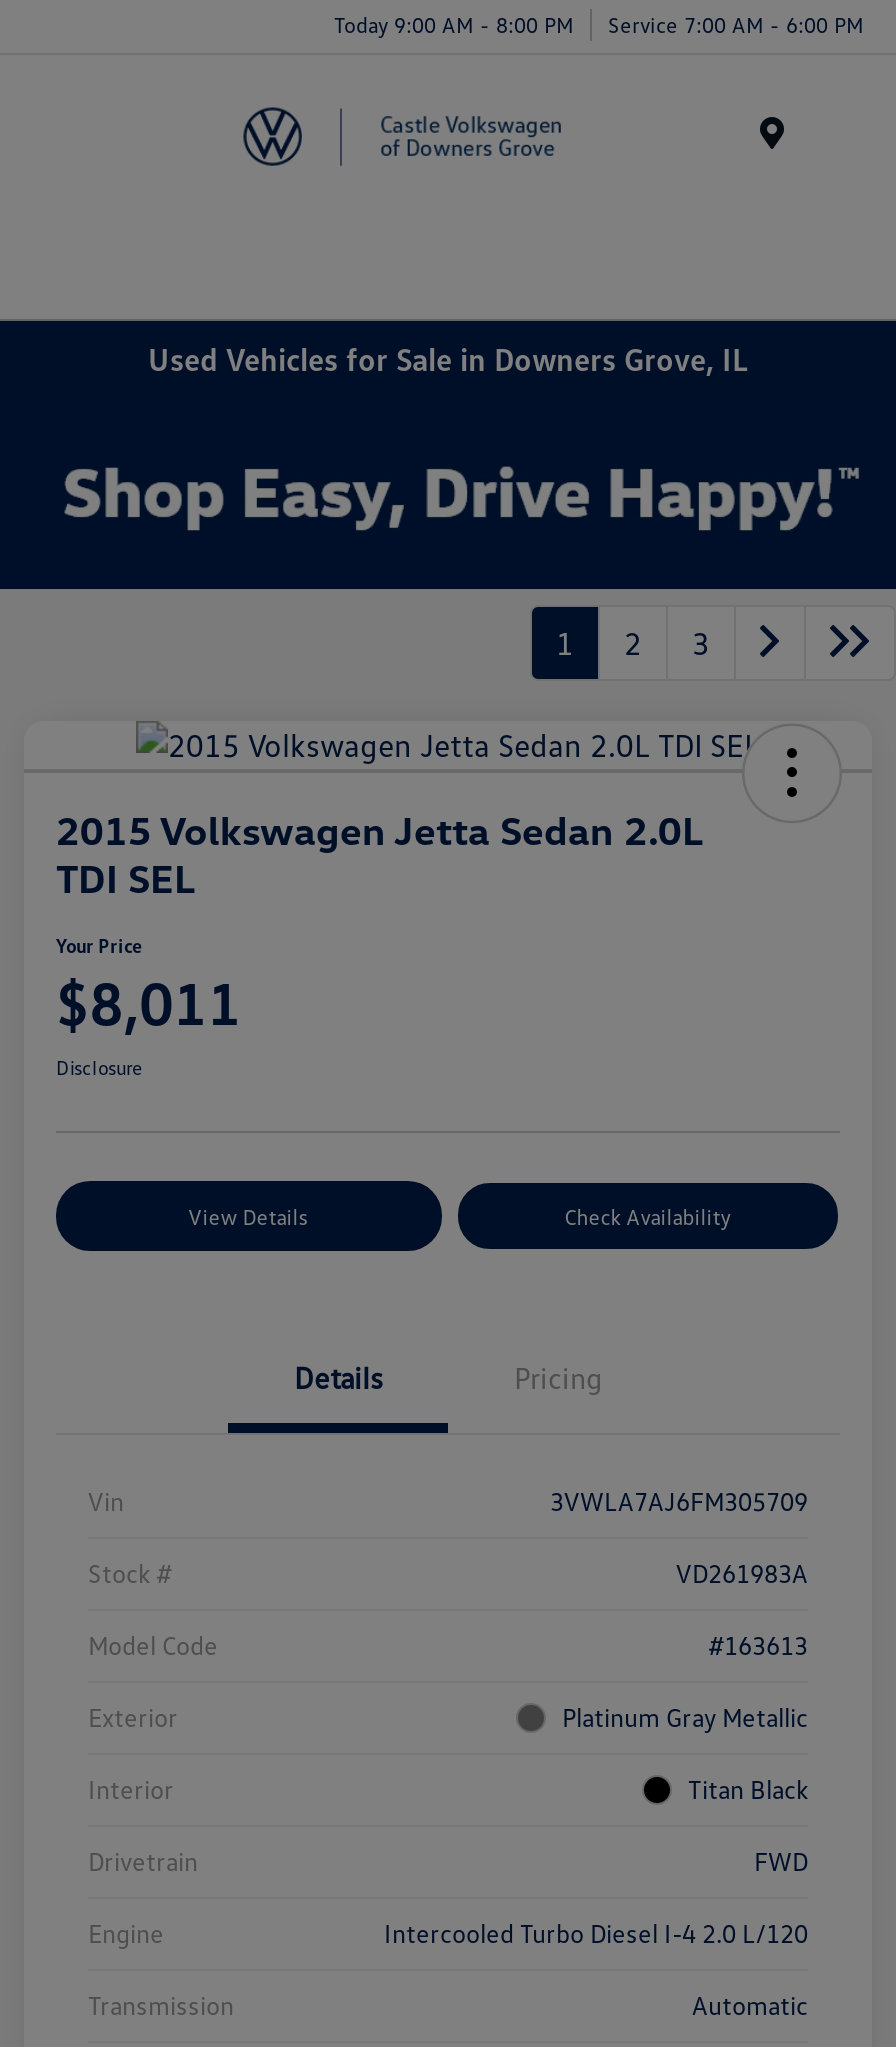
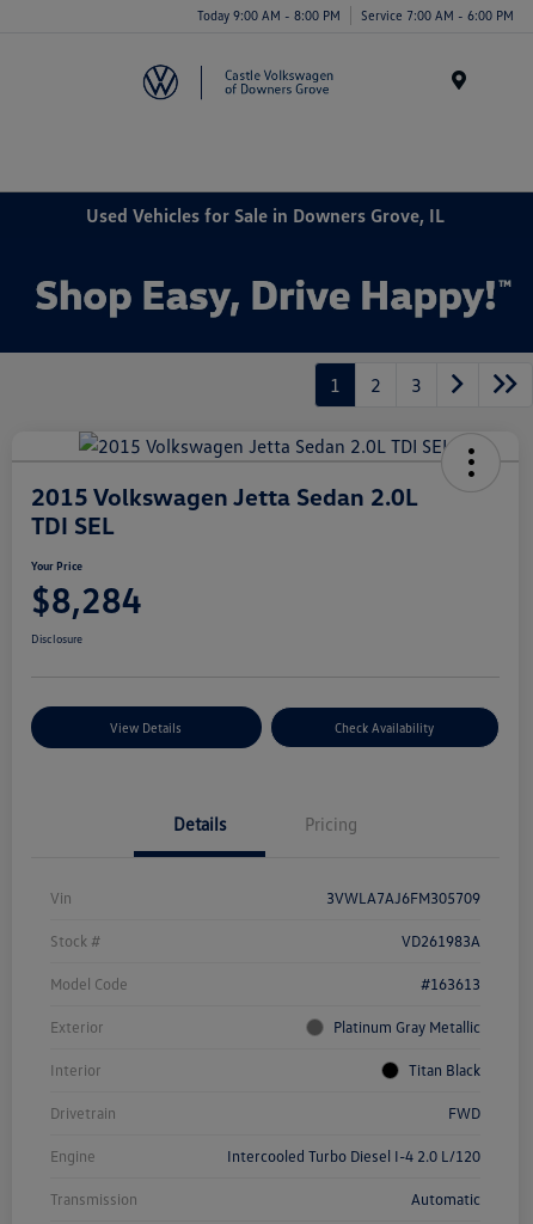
[56,965,242,1039] $8,011 -> [31,577,142,621] $8,284

